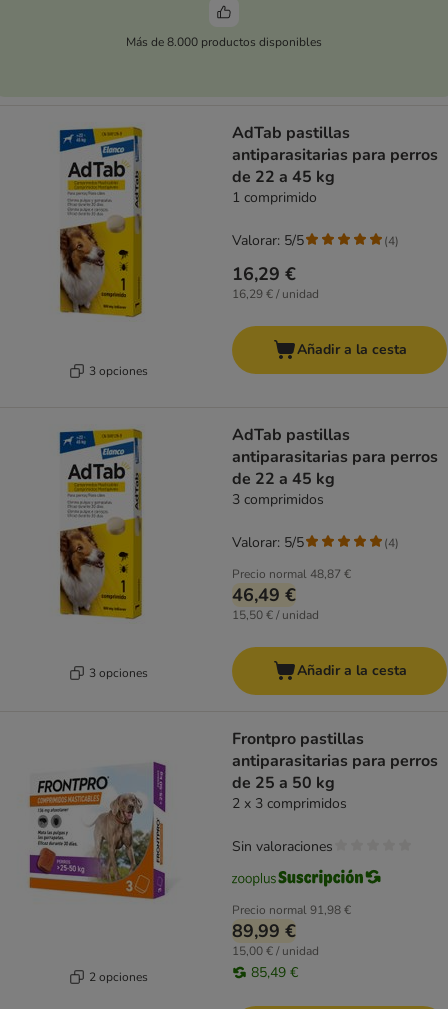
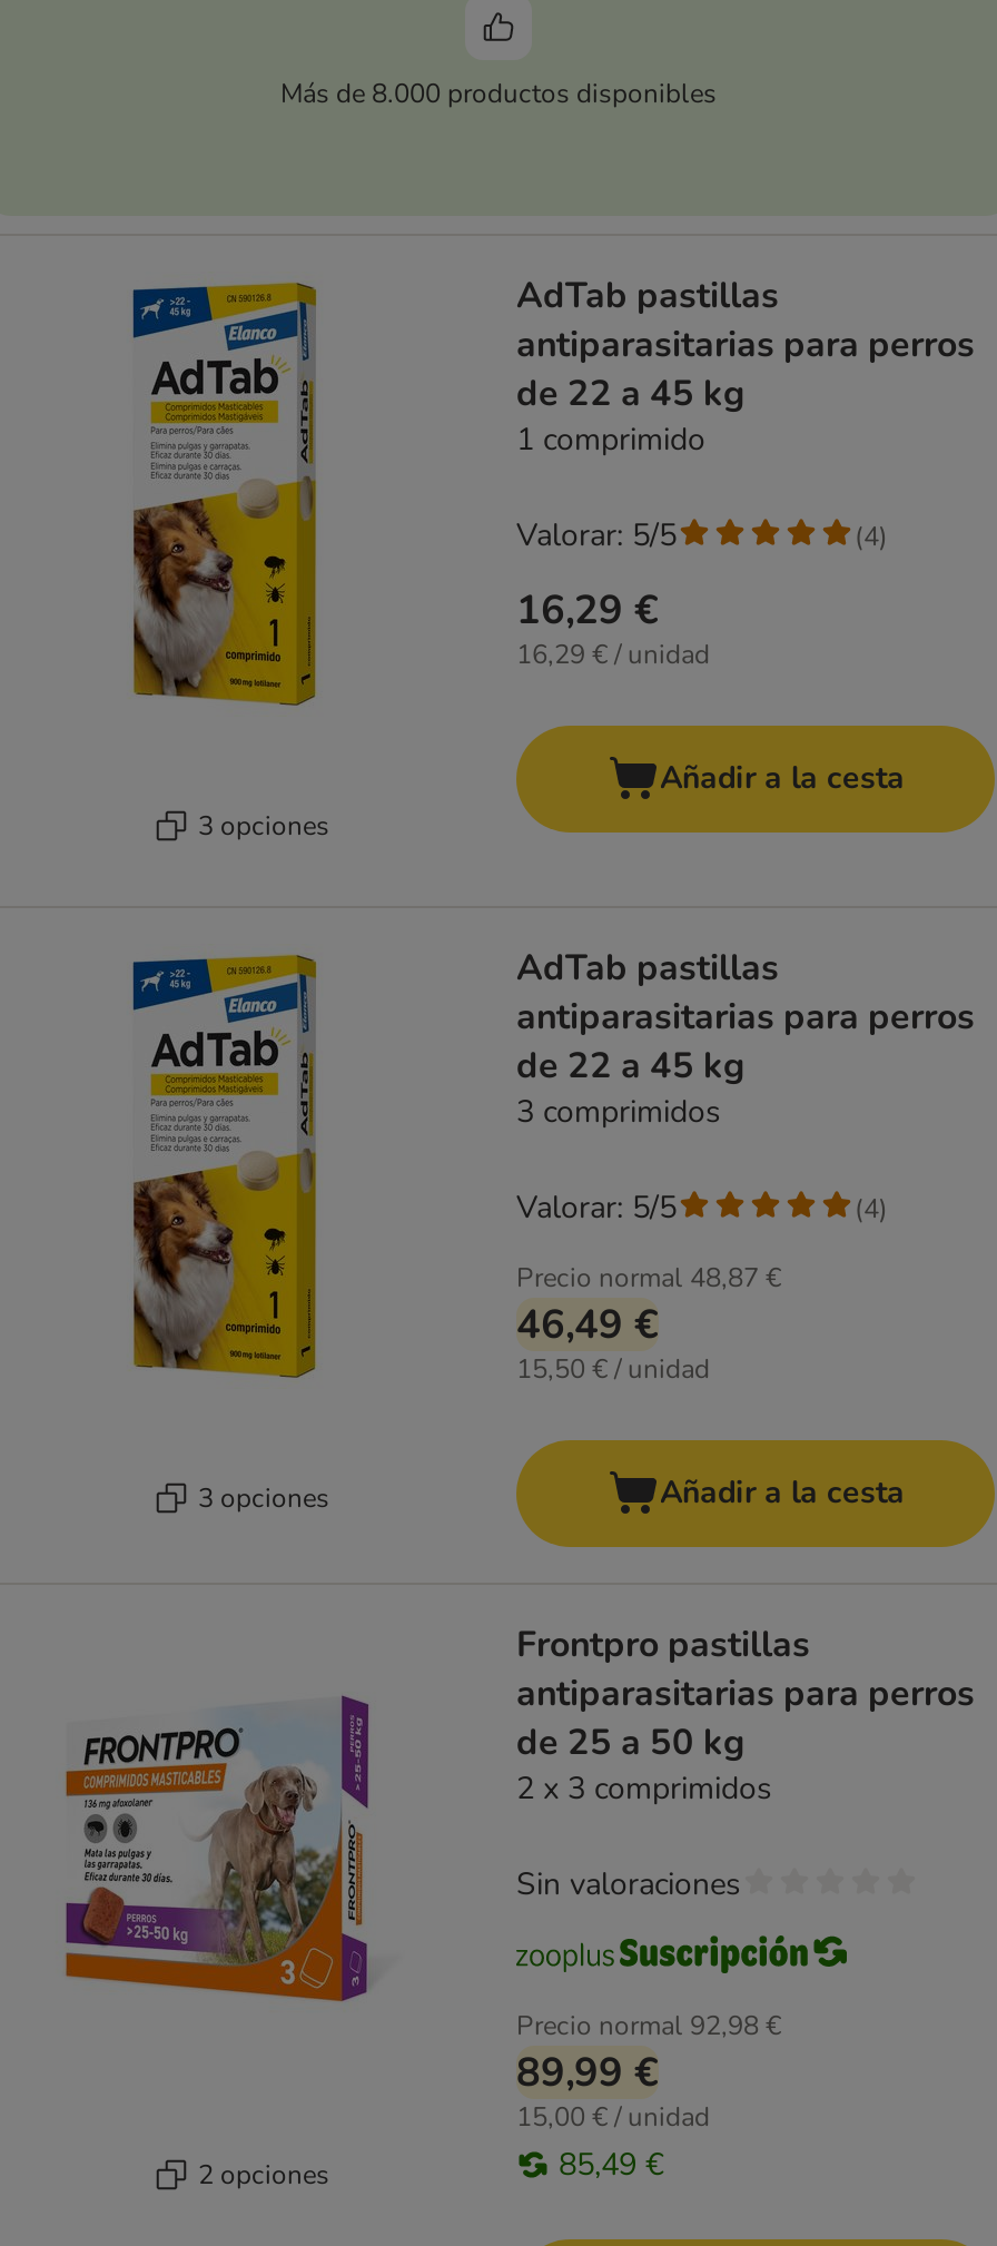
[232,902,351,918] Precio normal 91,98 € -> [516,2008,781,2044] Precio normal 92,98 €

